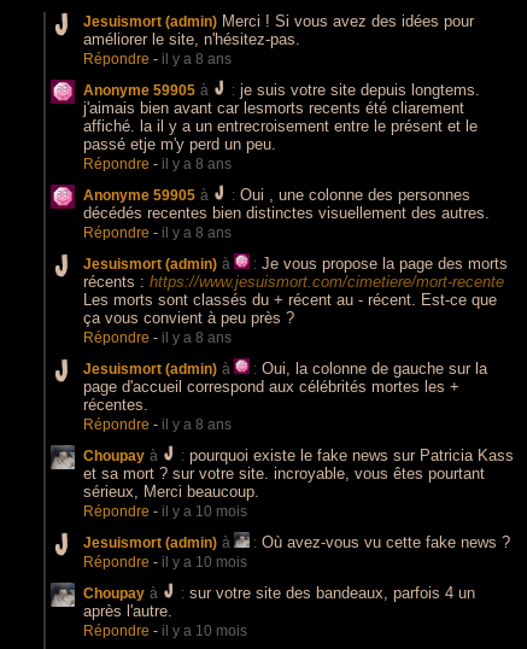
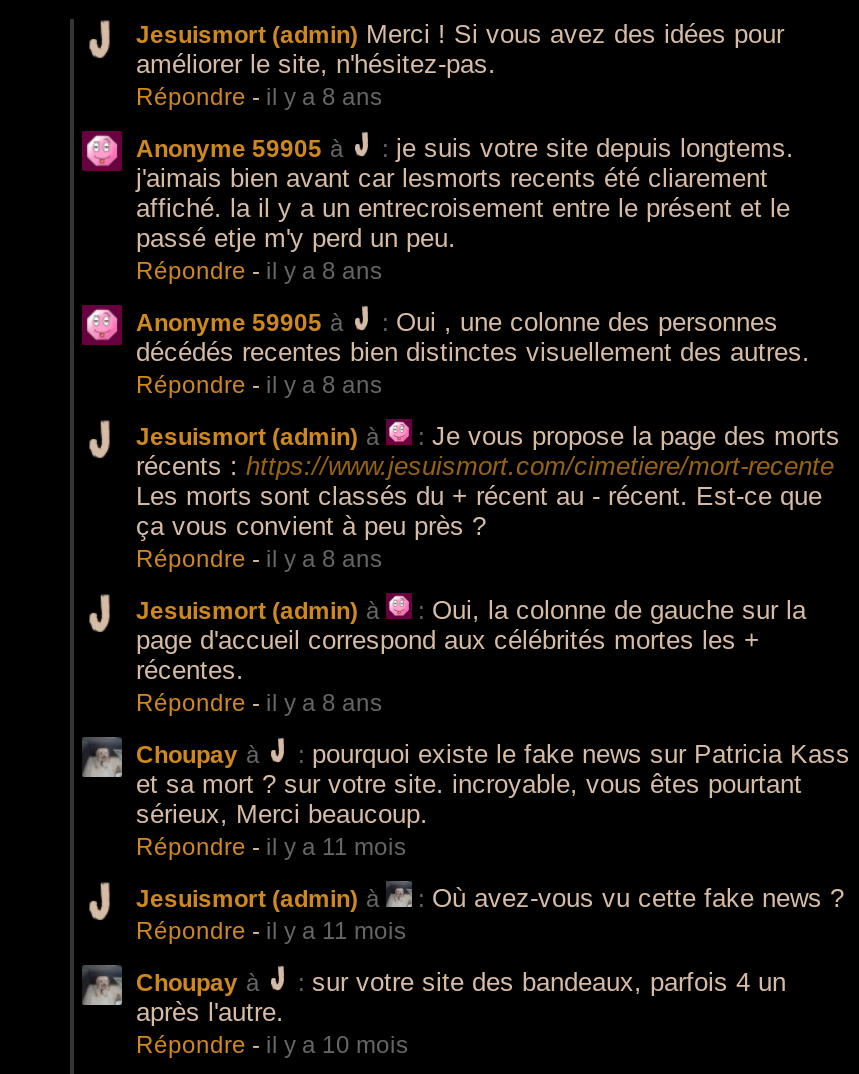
[83,503,247,520] Répondre - il y a 10 mois -> [136,833,406,861] Répondre - il y a 11 mois
[83,554,247,571] Répondre - il y a 10 mois -> [136,917,406,945] Répondre - il y a 11 mois

